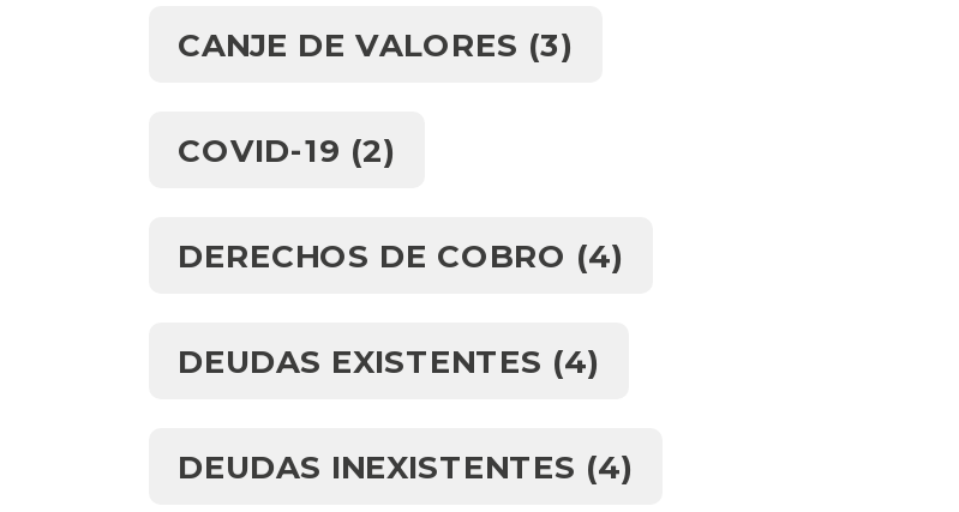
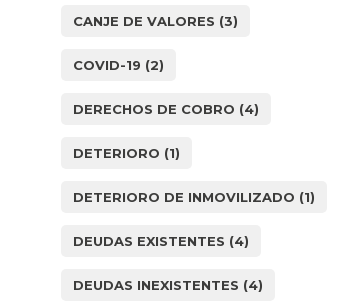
none -> [73,145,315,205] DETERIORO (1) | DETERIORO DE INMOVILIZADO (1)

